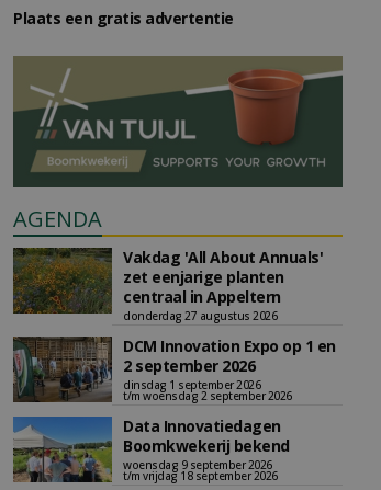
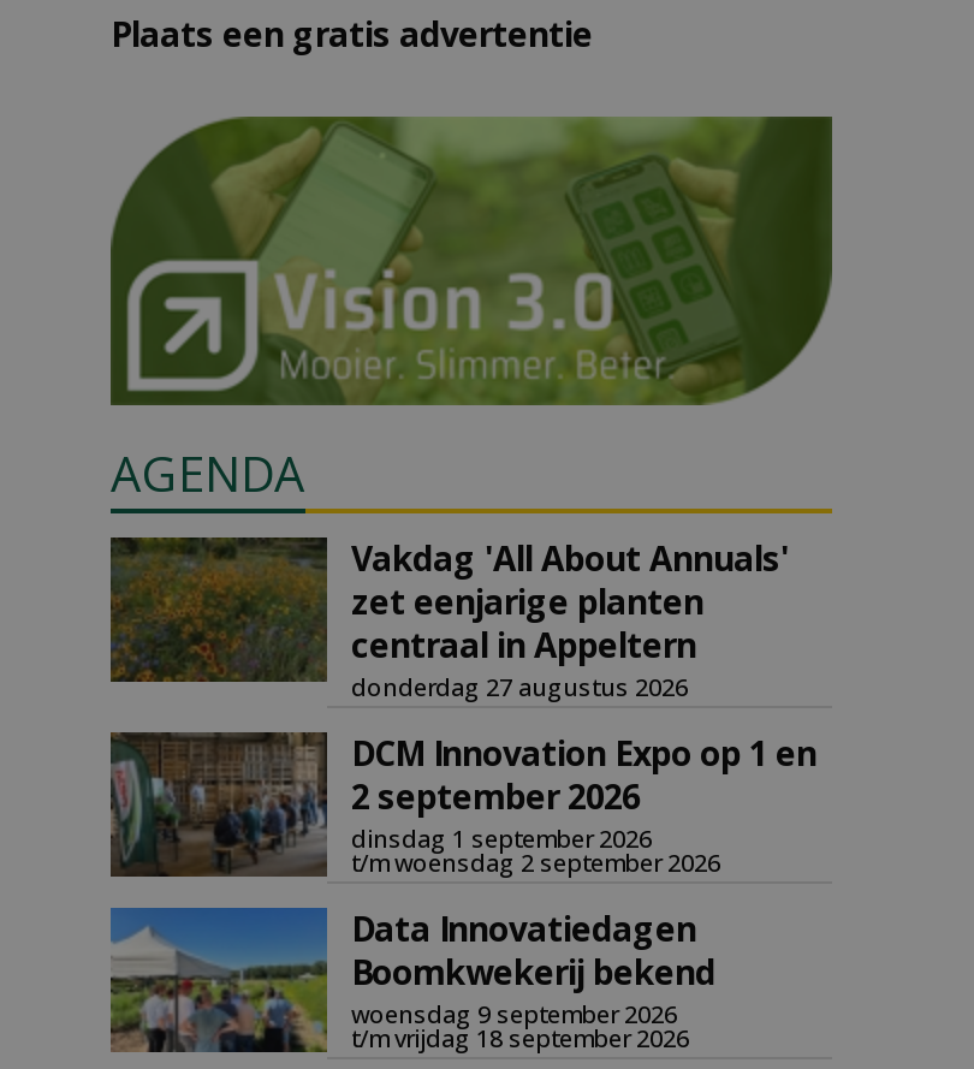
[12,55,344,189] [image] -> [111,117,835,408] [image]

